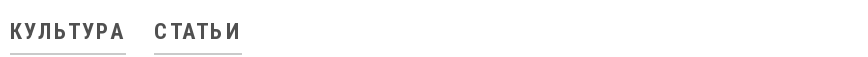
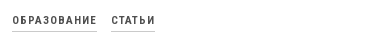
[10,19,126,45] КУЛЬТУРА -> [12,13,97,26] ОБРАЗОВАНИЕ

